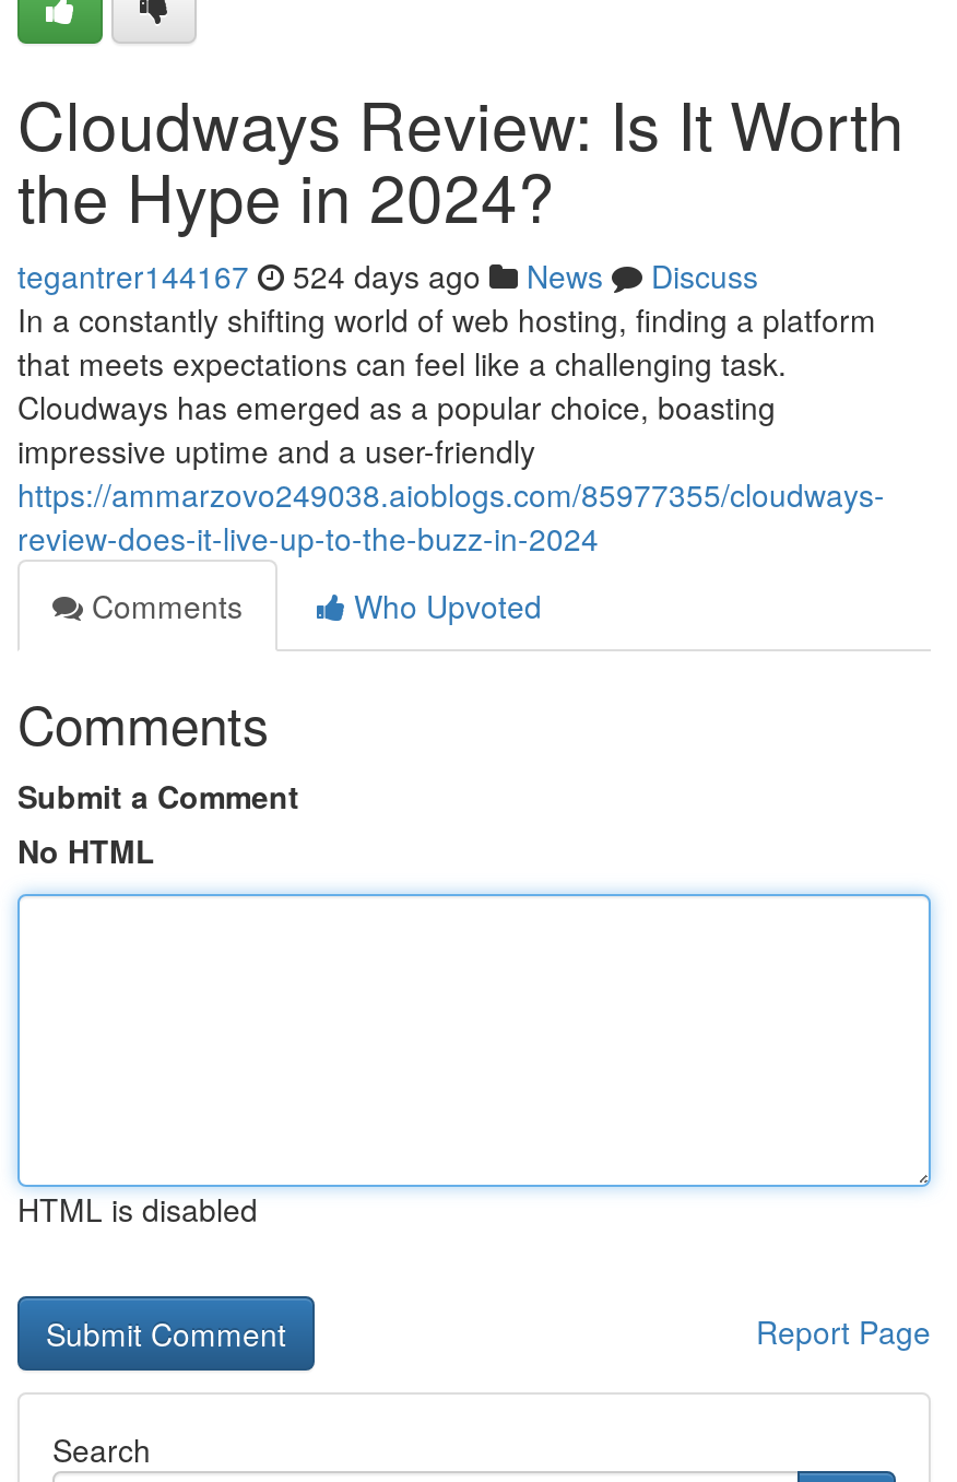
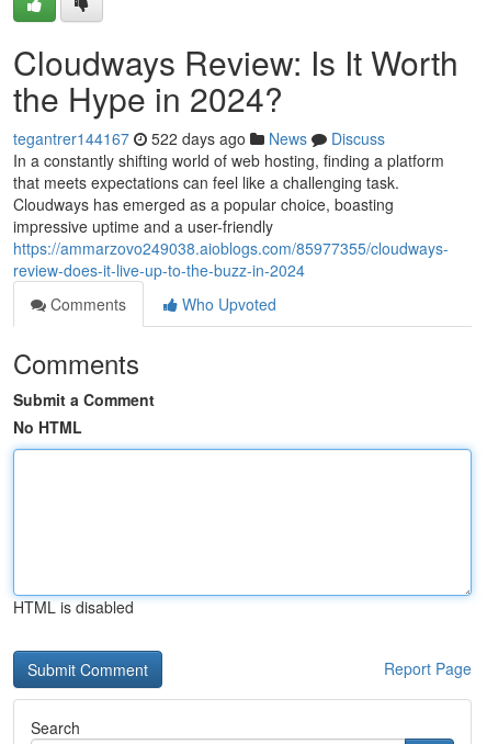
[17,254,758,297] tegantrer144167 524 days ago News Discuss -> [13,127,385,149] tegantrer144167 522 days ago News Discuss

